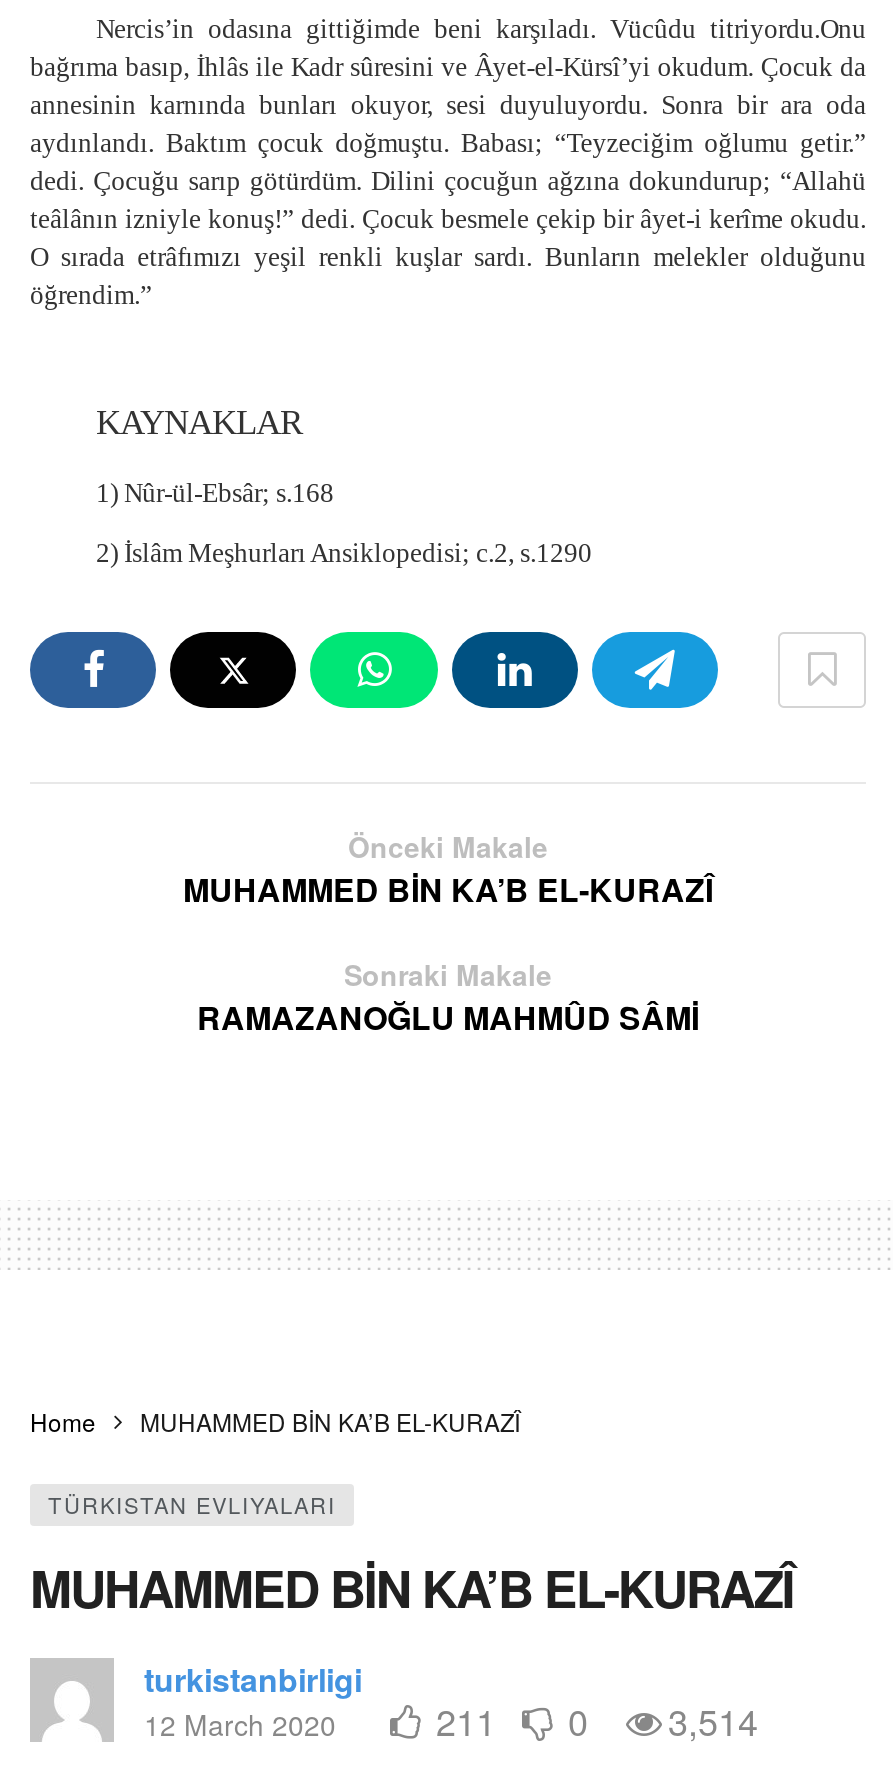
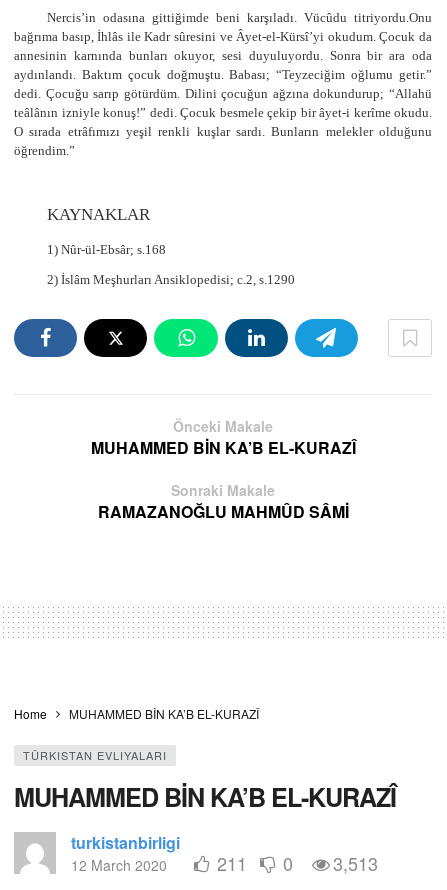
[436,1694,758,1746] 211 0 3,514 -> [217,850,378,876] 211 0 3,513

